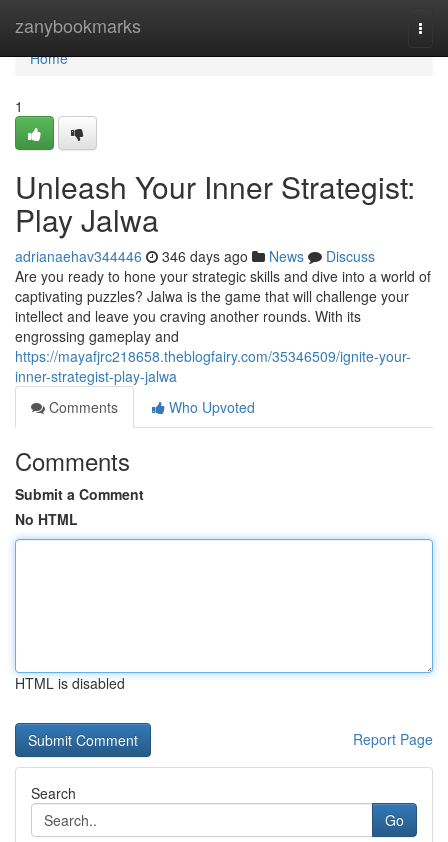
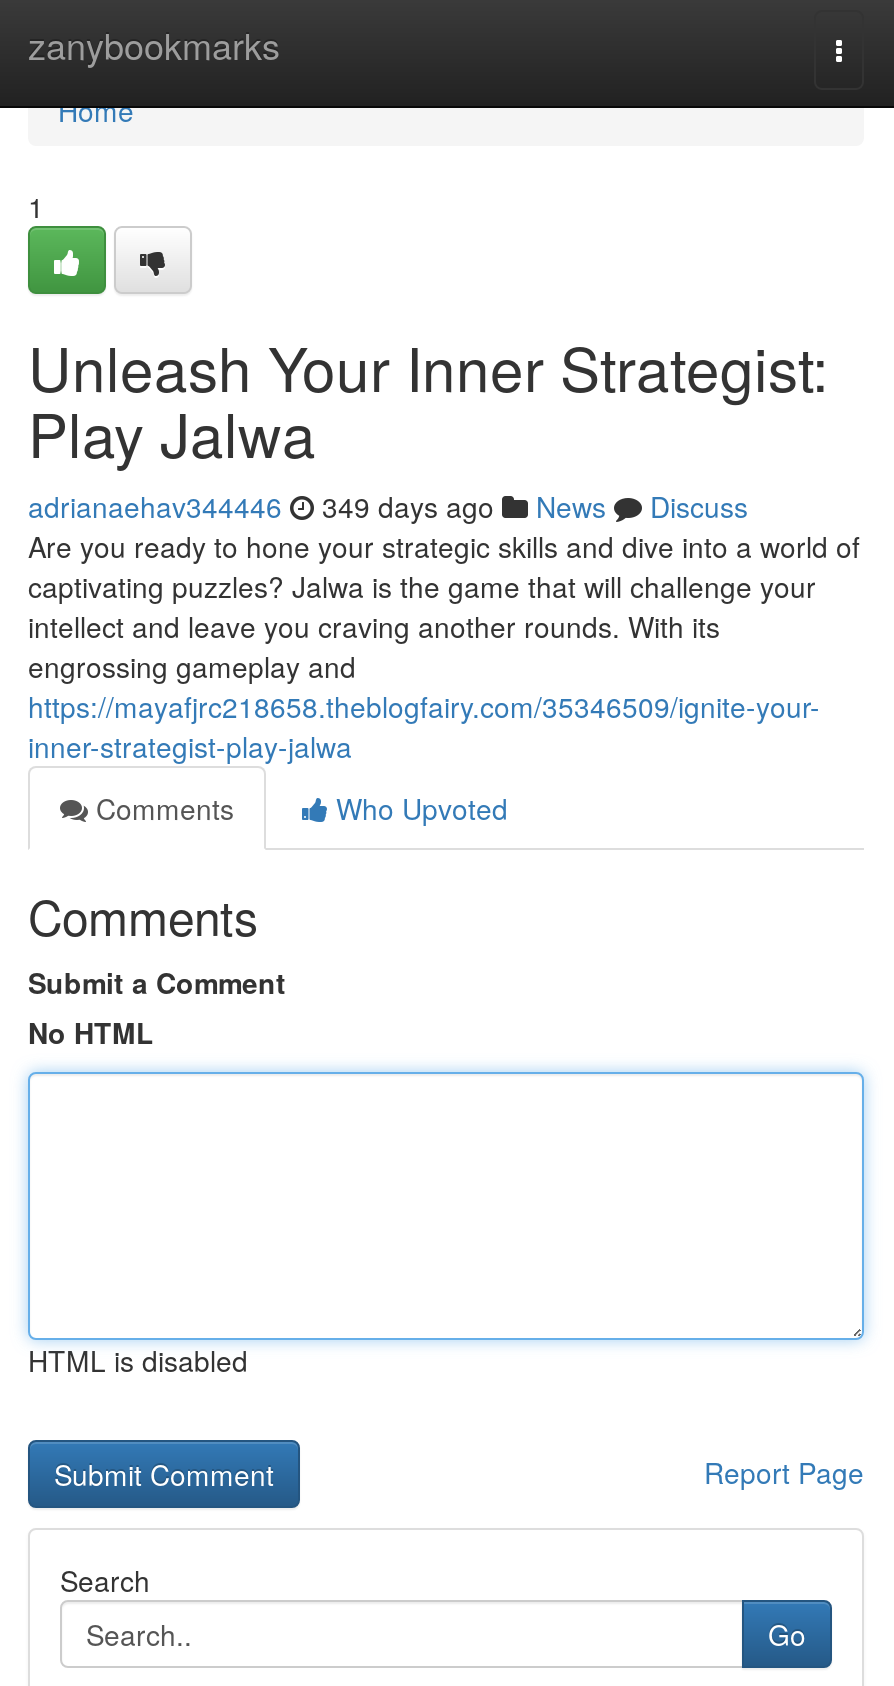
[15,246,375,266] adrianaehav344446 346 days ago News Discuss -> [28,486,748,526] adrianaehav344446 349 days ago News Discuss

